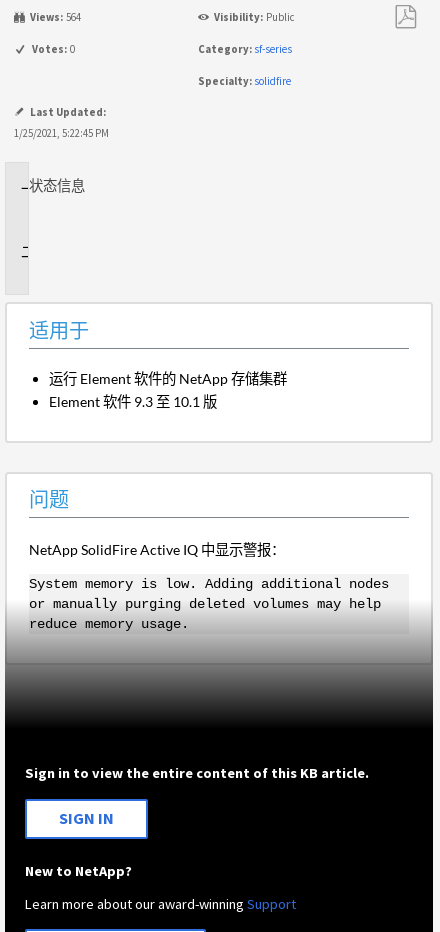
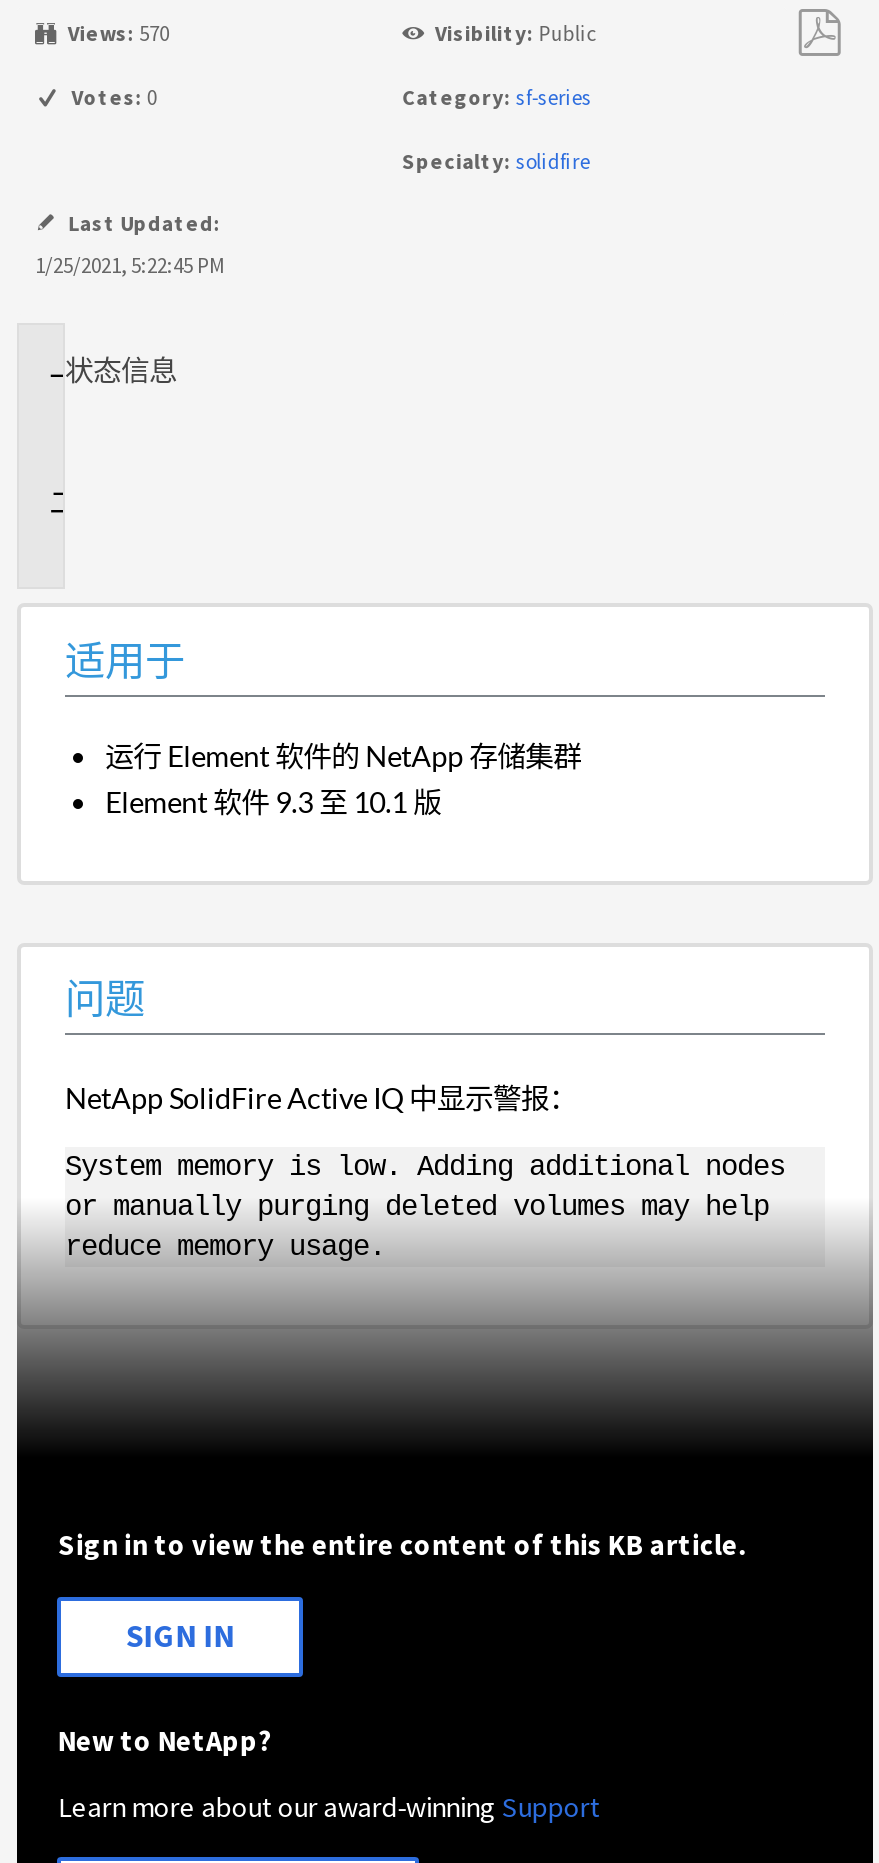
[30,10,81,24] Views: 564 -> [68,19,169,47] Views: 570

